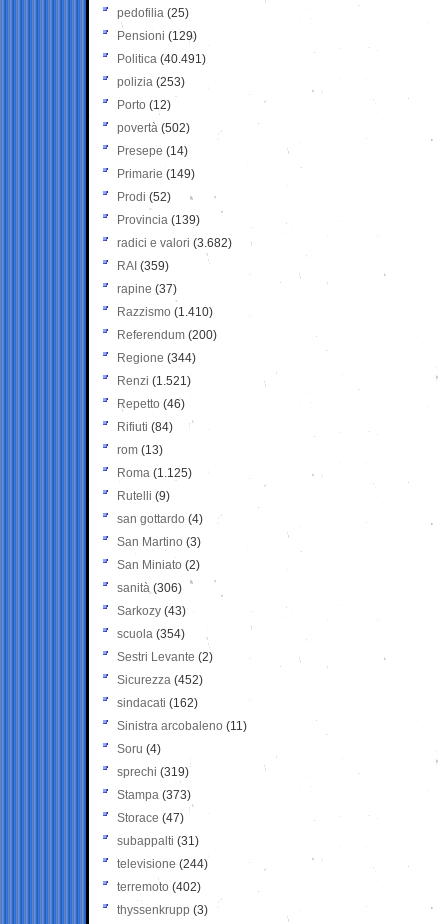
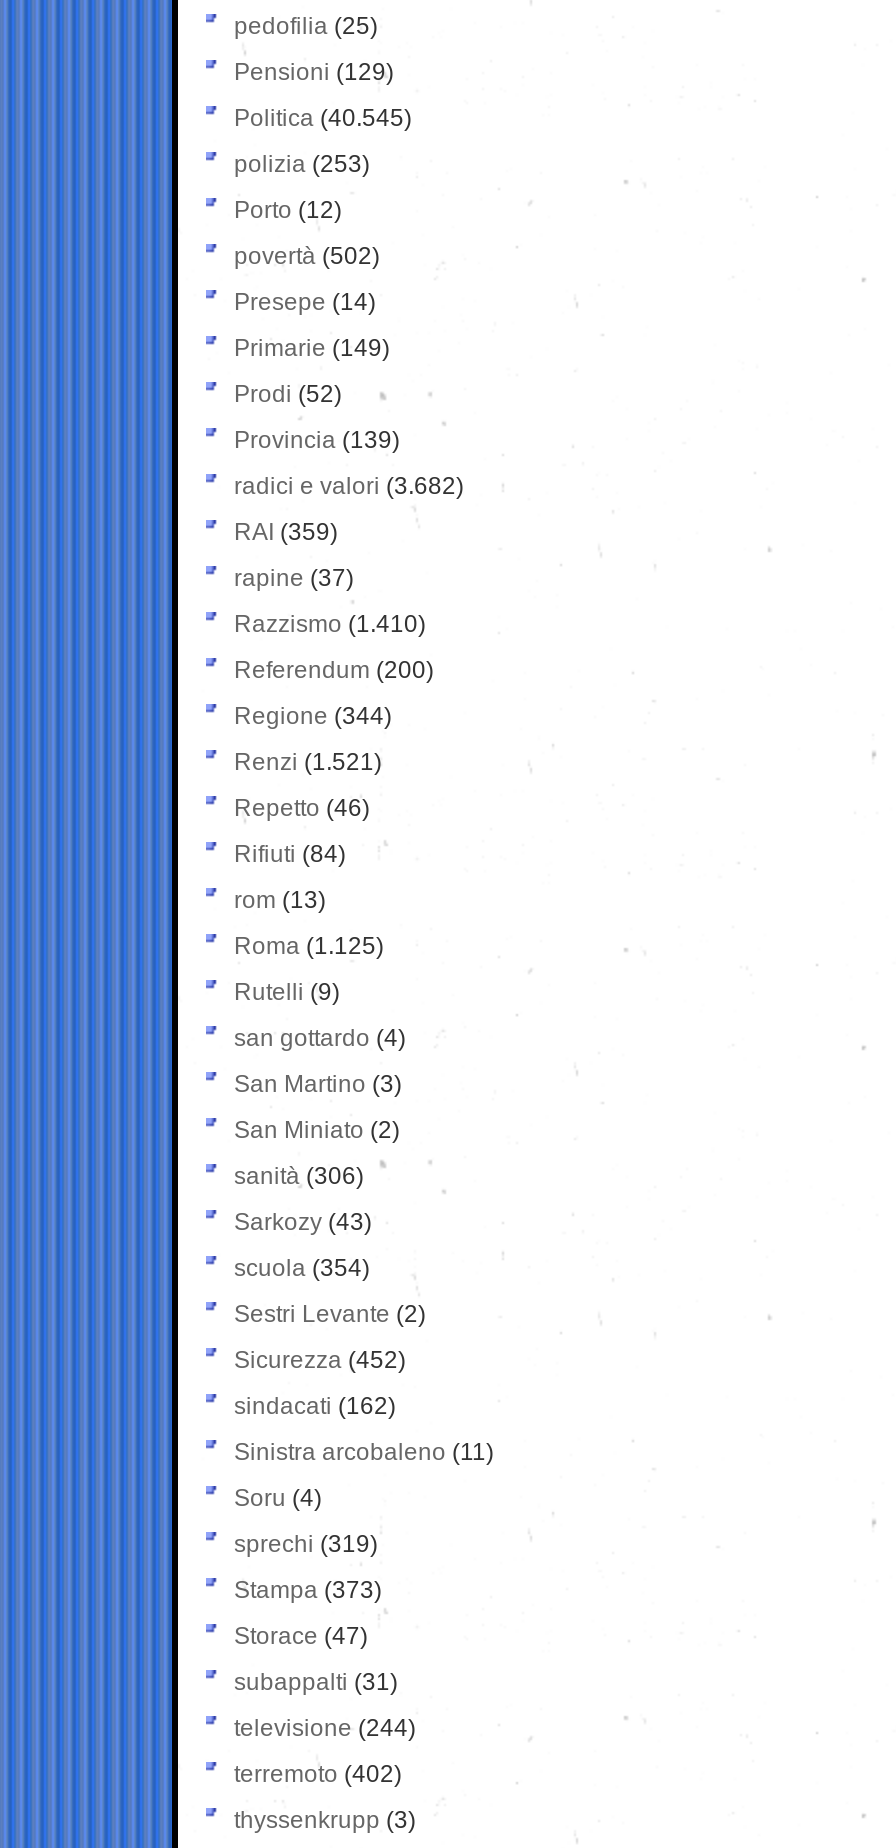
[117,52,206,66] Politica (40.491) -> [234,104,412,132] Politica (40.545)

